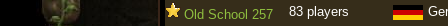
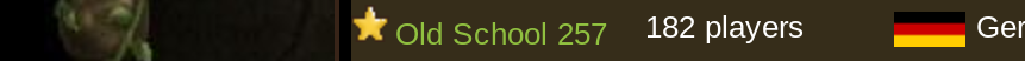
[183,4,348,22] Old School 257 83 players -> [395,9,805,52] Old School 257 182 players

